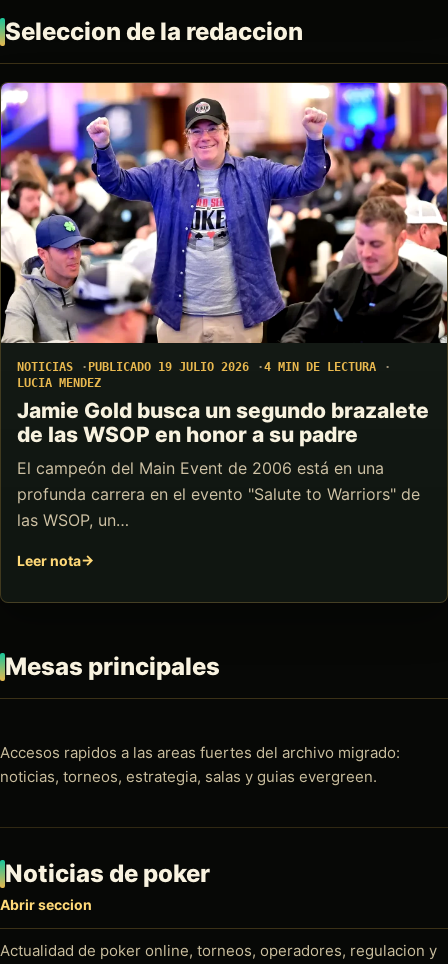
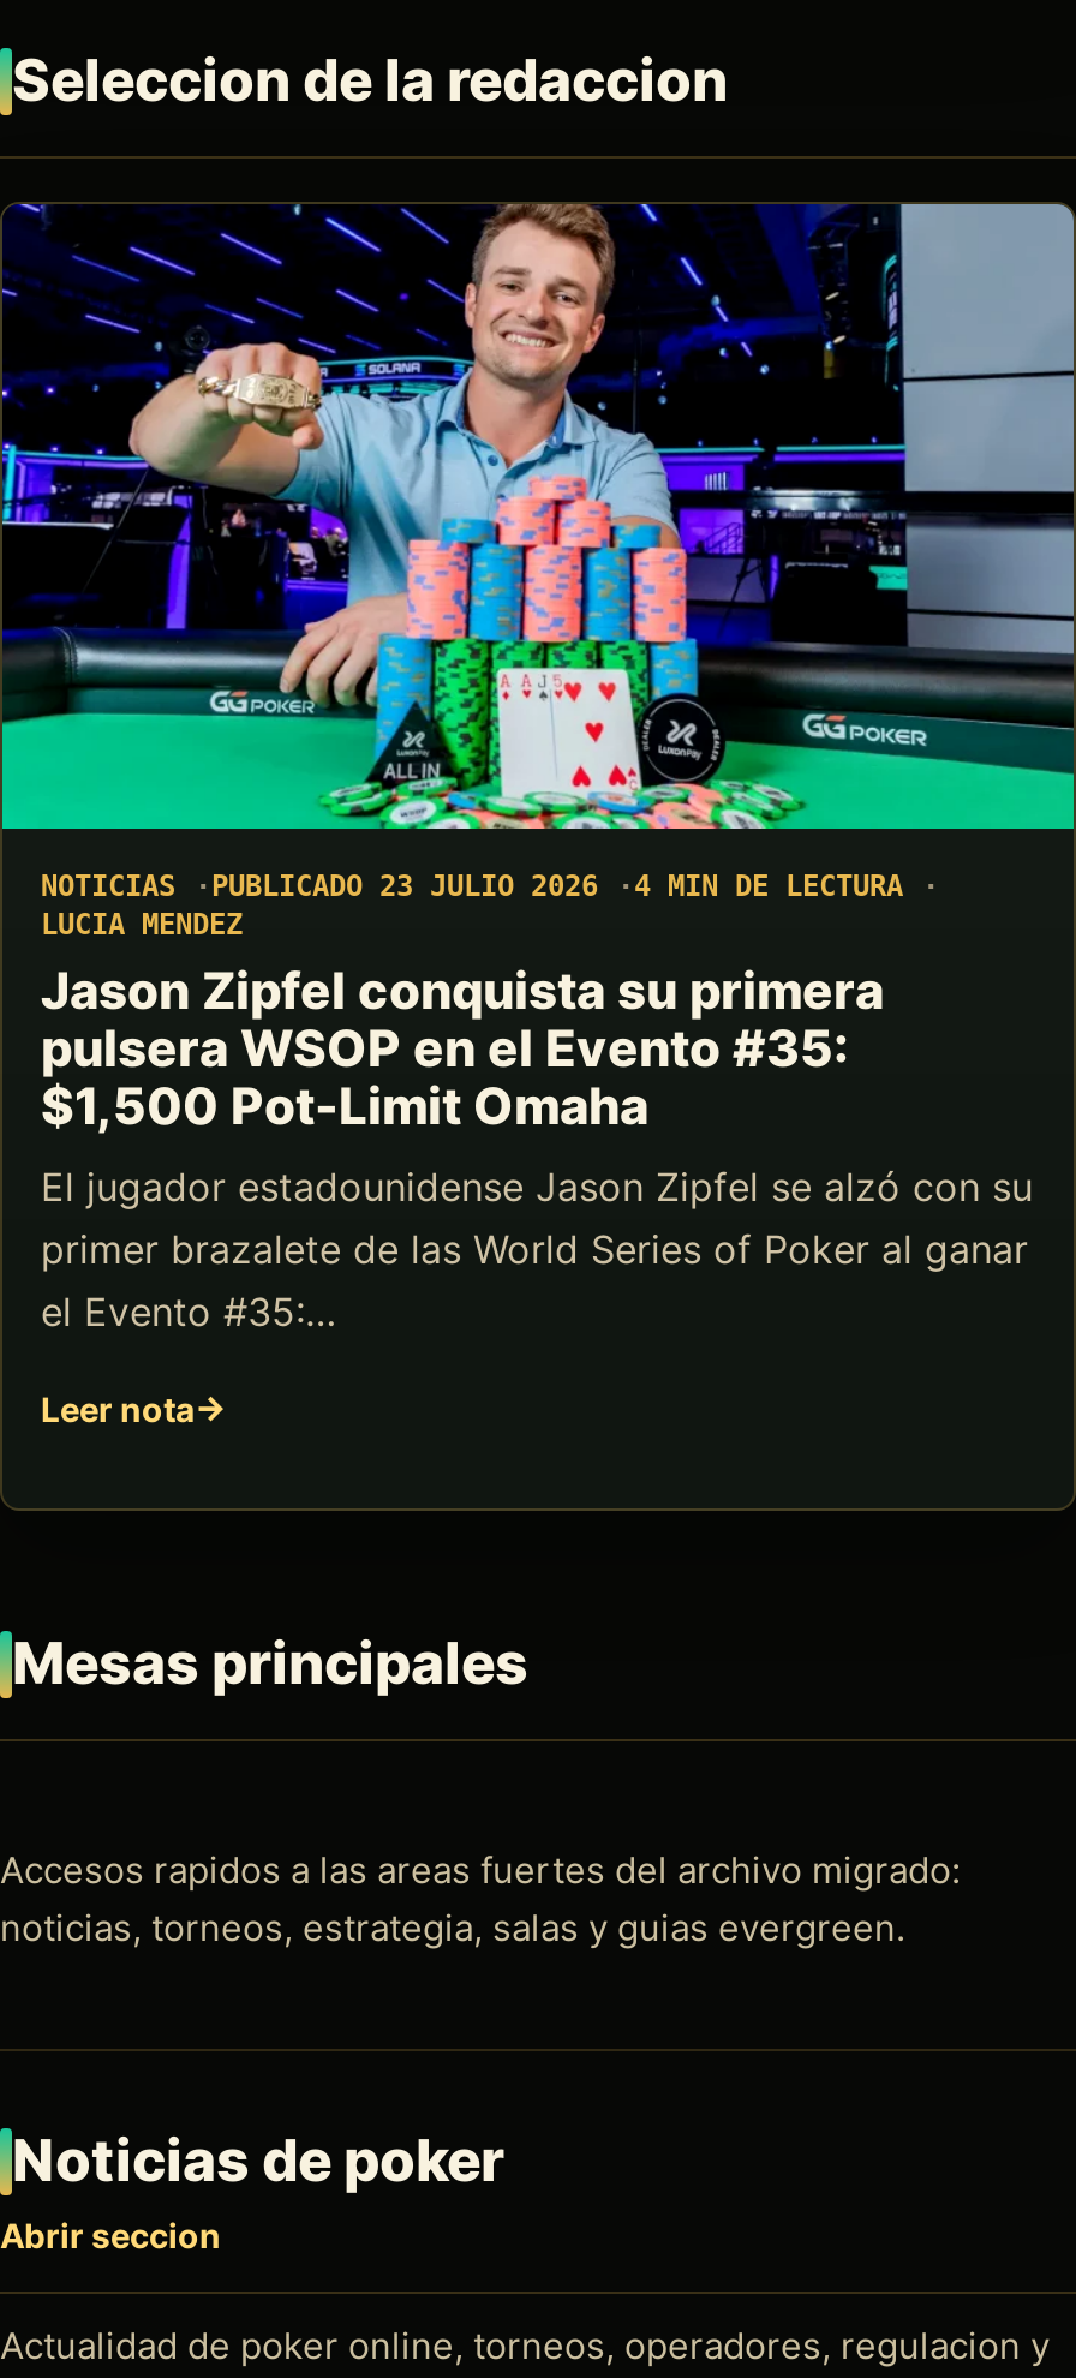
[3,82,445,374] [image] | PUBLICADO 19 JULIO 2026 -> [7,202,1069,904] [image] | PUBLICADO 23 JULIO 2026
[17,398,429,530] Jamie Gold busca un segundo brazalete | de las WSOP en honor a su padre | El campeón del Main Event de 2006 está en una | profunda carrera en el evento "Salute to Warriors" de | las WSOP, un… -> [41,961,1033,1336] Jason Zipfel conquista su primera | pulsera WSOP en el Evento #35: | $1,500 Pot-Limit Omaha | El jugador estadounidense Jason Zipfel se alzó con su | primer brazalete de las World Series of Poker al ganar | el Evento #35:…

